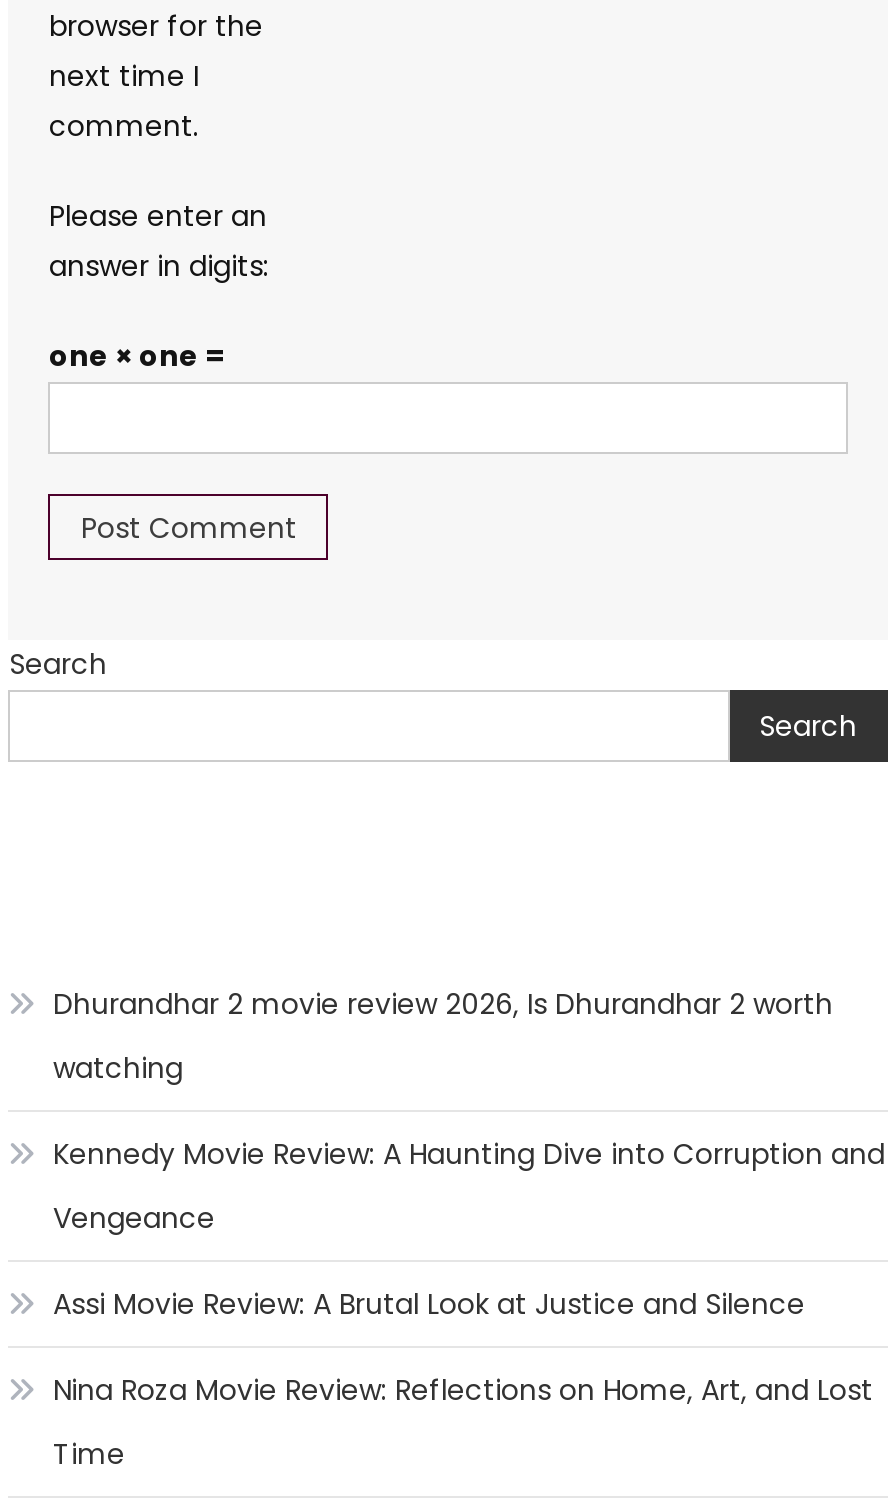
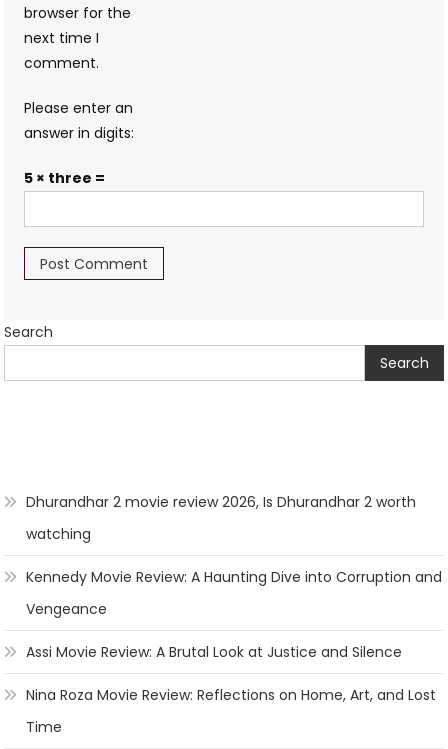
[49,336,225,376] one × one = -> [24,168,105,188] 5 × three =

